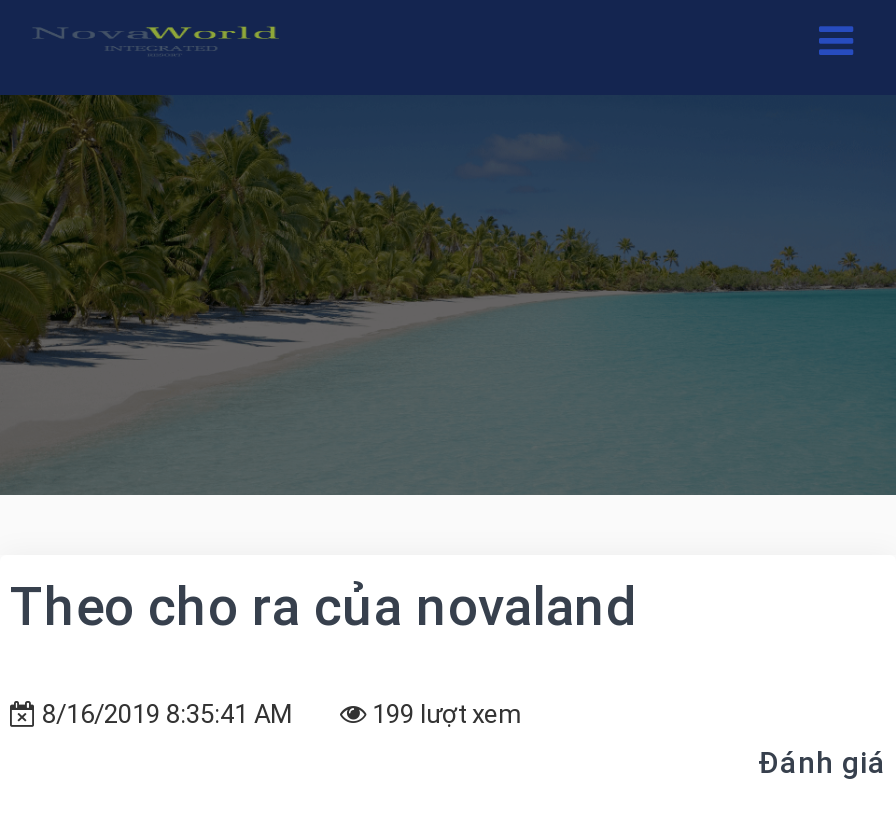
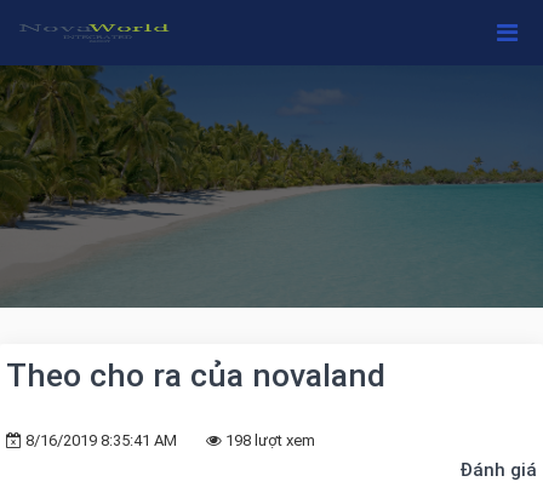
[36,699,520,729] 8/16/2019 8:35:41 AM 199 lượt xem -> [22,431,315,449] 8/16/2019 8:35:41 AM 198 lượt xem

